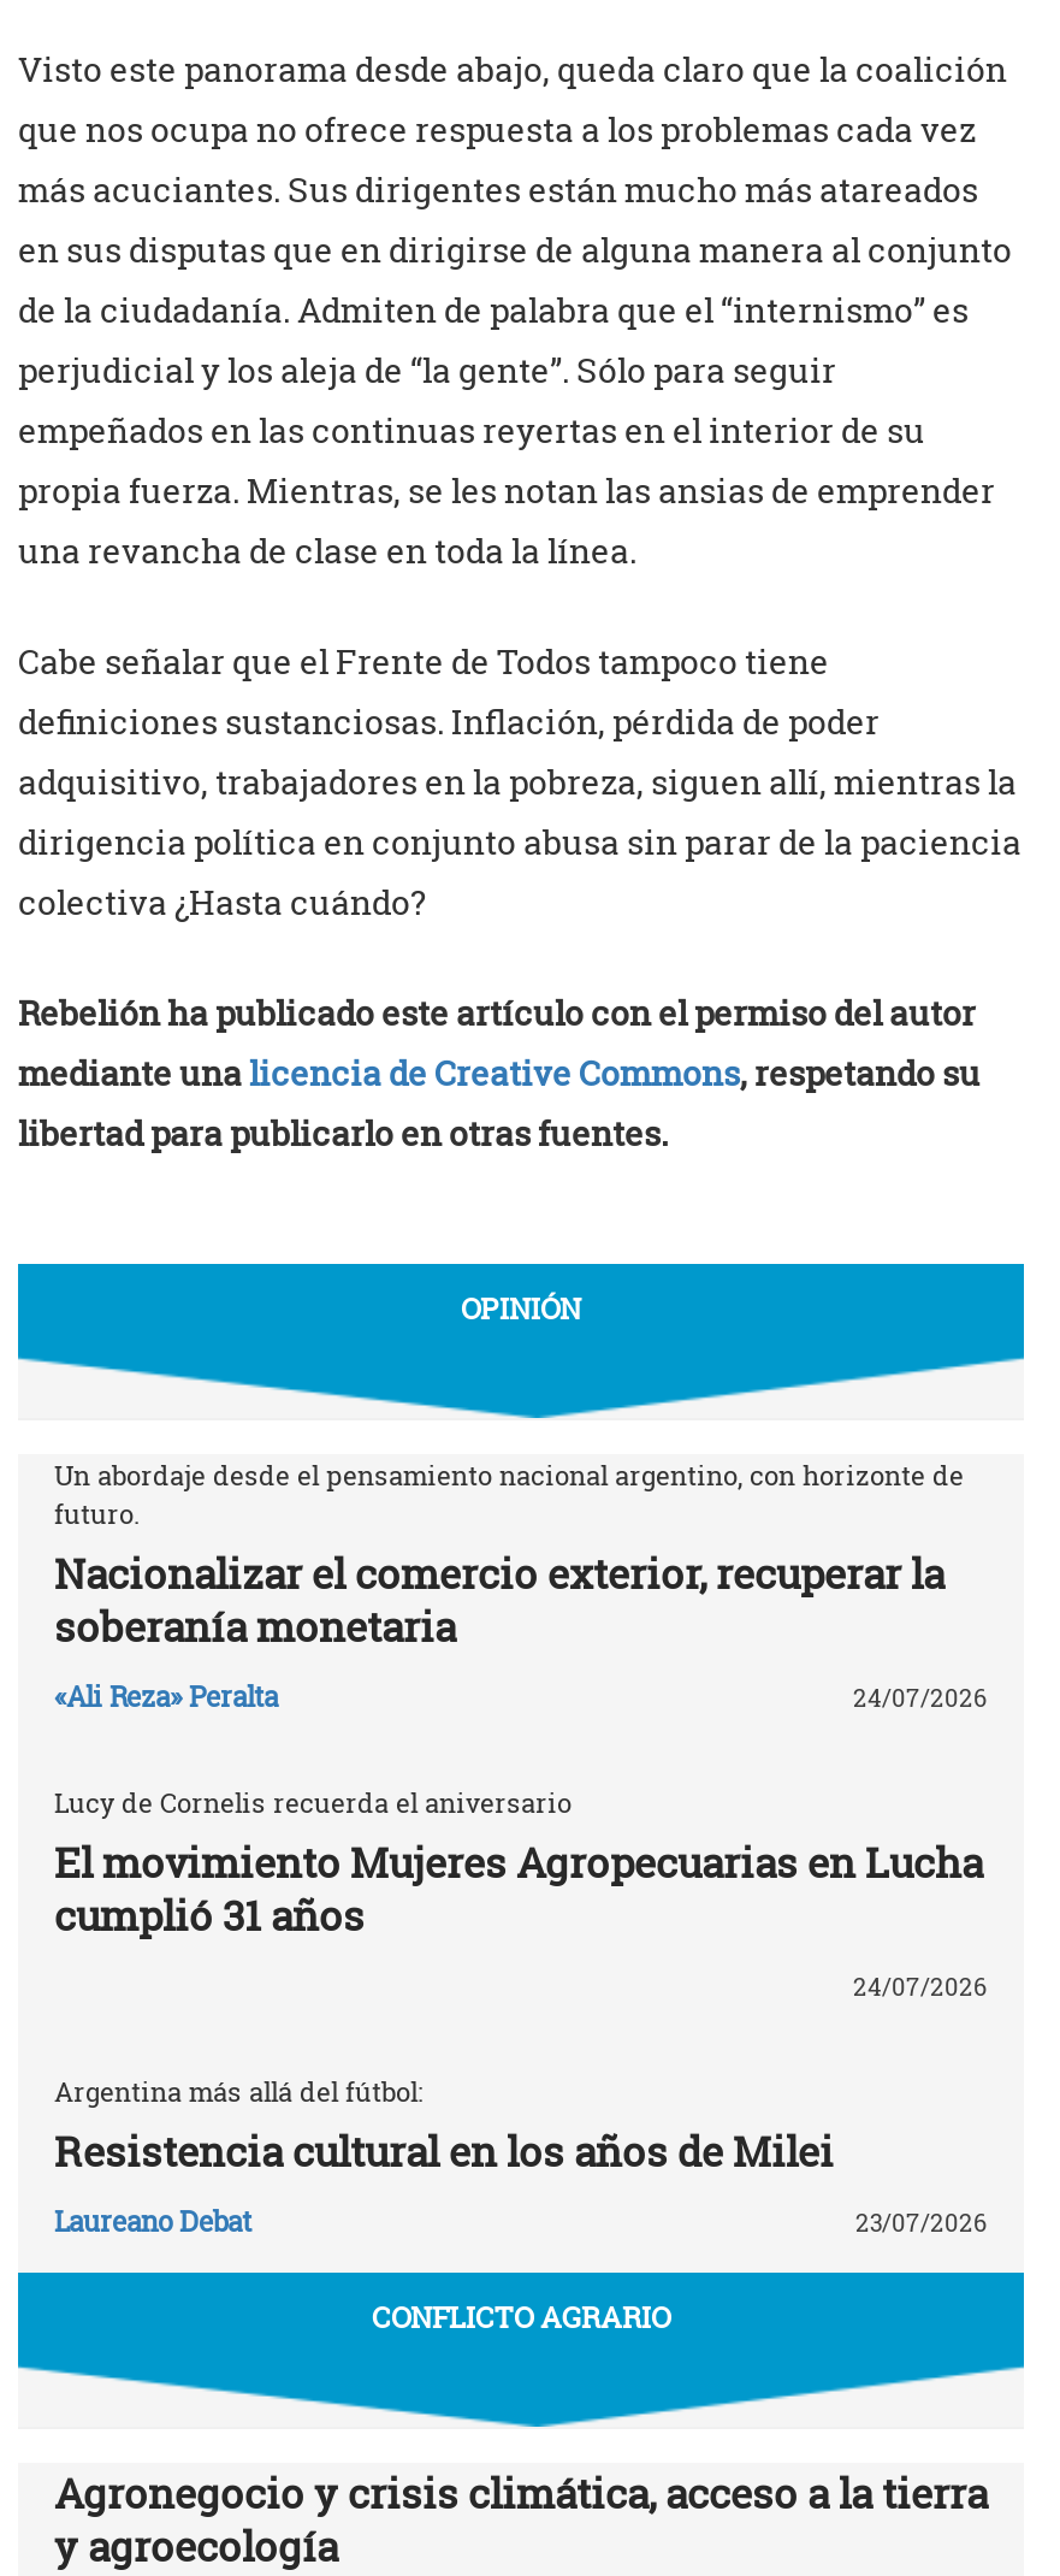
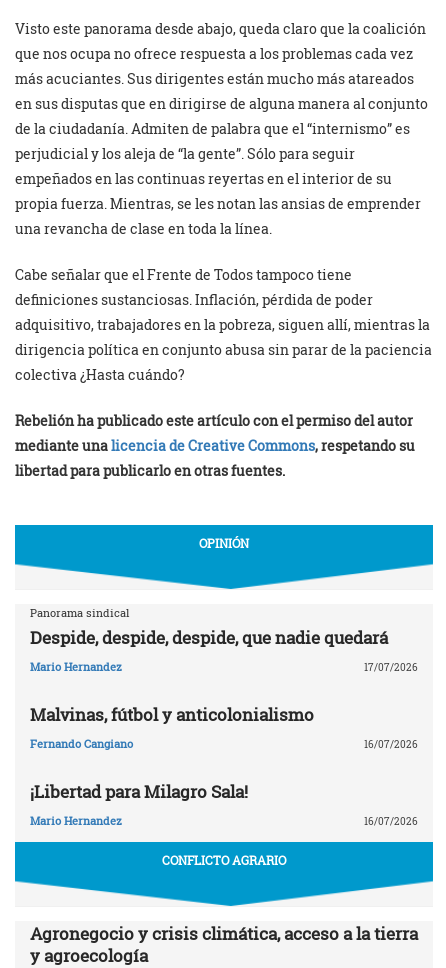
[54,1456,964,1654] Un abordaje desde el pensamiento nacional argentino, con horizonte de | futuro. | Nacionalizar el comercio exterior, recuperar la | soberanía monetaria -> [30,605,388,649] Panorama sindical | Despide, despide, despide, que nadie quedará
[54,1679,988,1715] «Ali Reza» Peralta | 24/07/2026 -> [30,659,418,674] Mario Hernandez | 17/07/2026
[54,1784,983,1943] Lucy de Cornelis recuerda el aniversario | El movimiento Mujeres Agropecuarias en Lucha | cumplió 31 años -> [30,703,314,726] Malvinas, fútbol y anticolonialismo
[853,1973,988,2004] 24/07/2026 -> [30,736,418,751] Fernando Cangiano | 16/07/2026
[54,2072,834,2178] Argentina más allá del fútbol: | Resistencia cultural en los años de Milei -> [30,780,248,803] ¡Libertad para Milagro Sala!
[54,2204,988,2240] Laureano Debat | 23/07/2026 -> [30,813,418,828] Mario Hernandez | 16/07/2026

